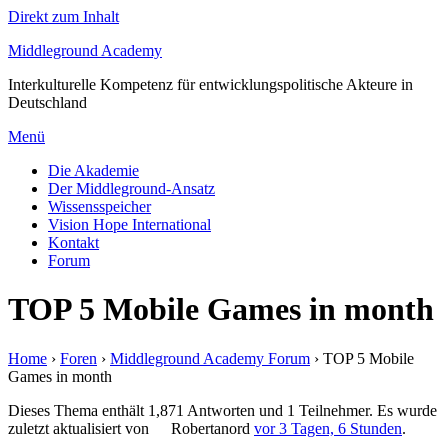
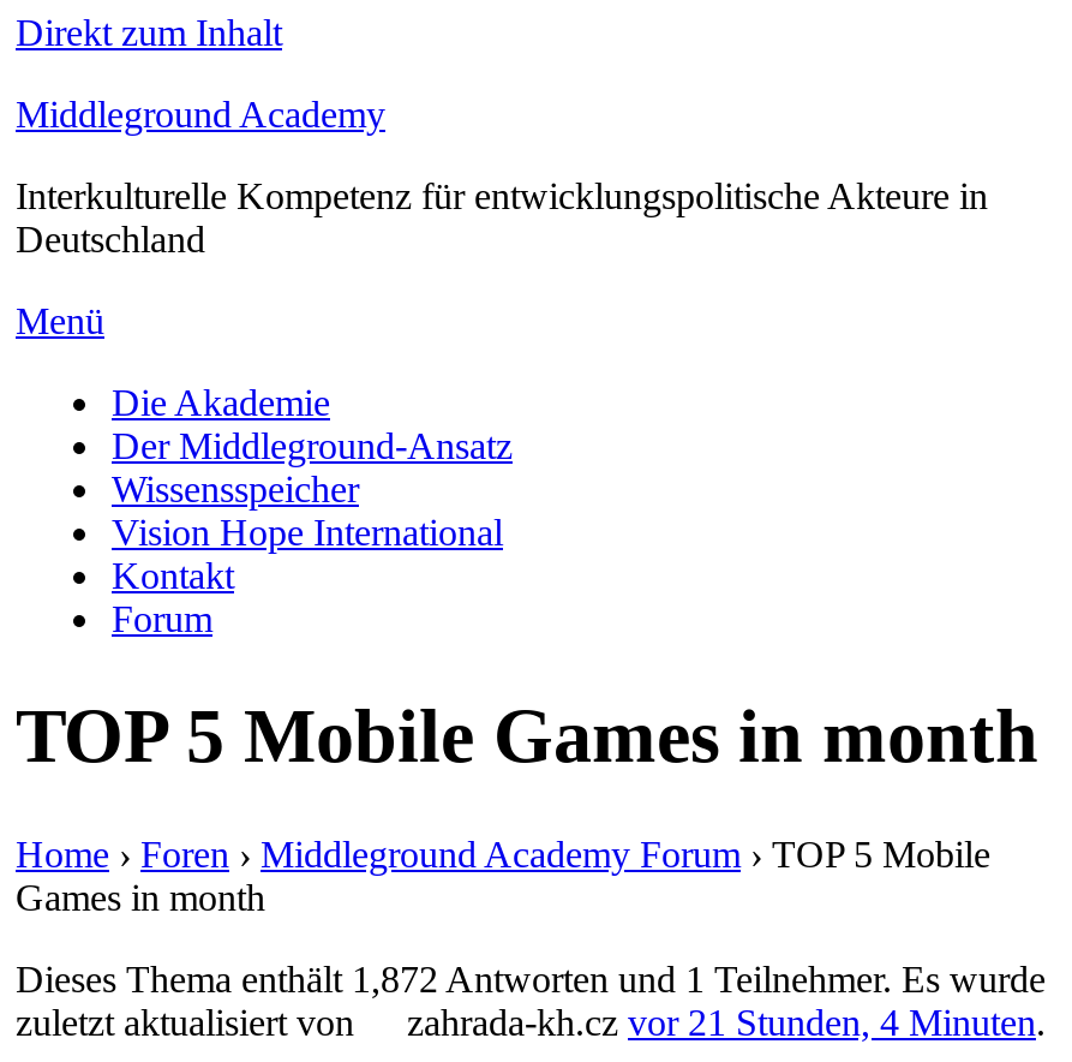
[8,402,437,419] Dieses Thema enthält 1,871 Antworten und 1 Teilnehmer. Es wurde -> [16,958,1046,999] Dieses Thema enthält 1,872 Antworten und 1 Teilnehmer. Es wurde
[167,420,406,437] Robertanord vor 3 Tagen, 6 Stunden. -> [397,1002,1046,1043] zahrada-kh.cz vor 21 Stunden, 4 Minuten.

